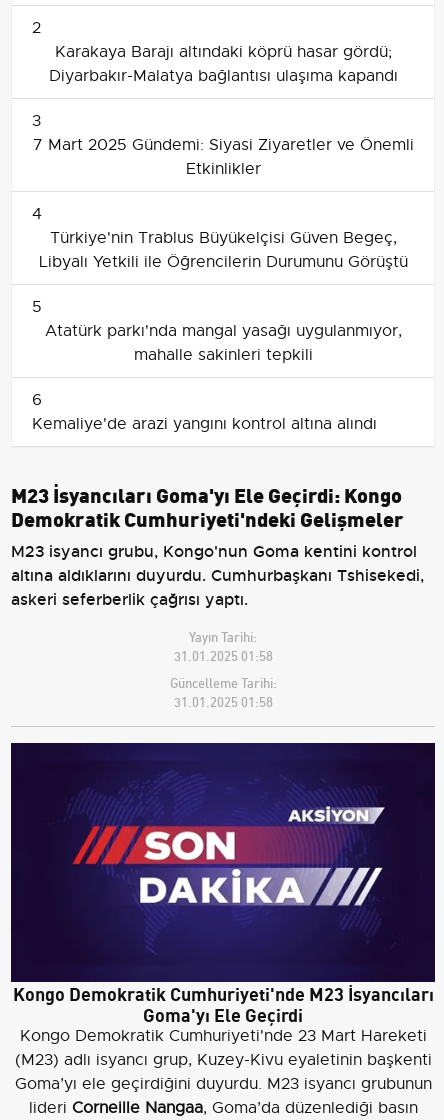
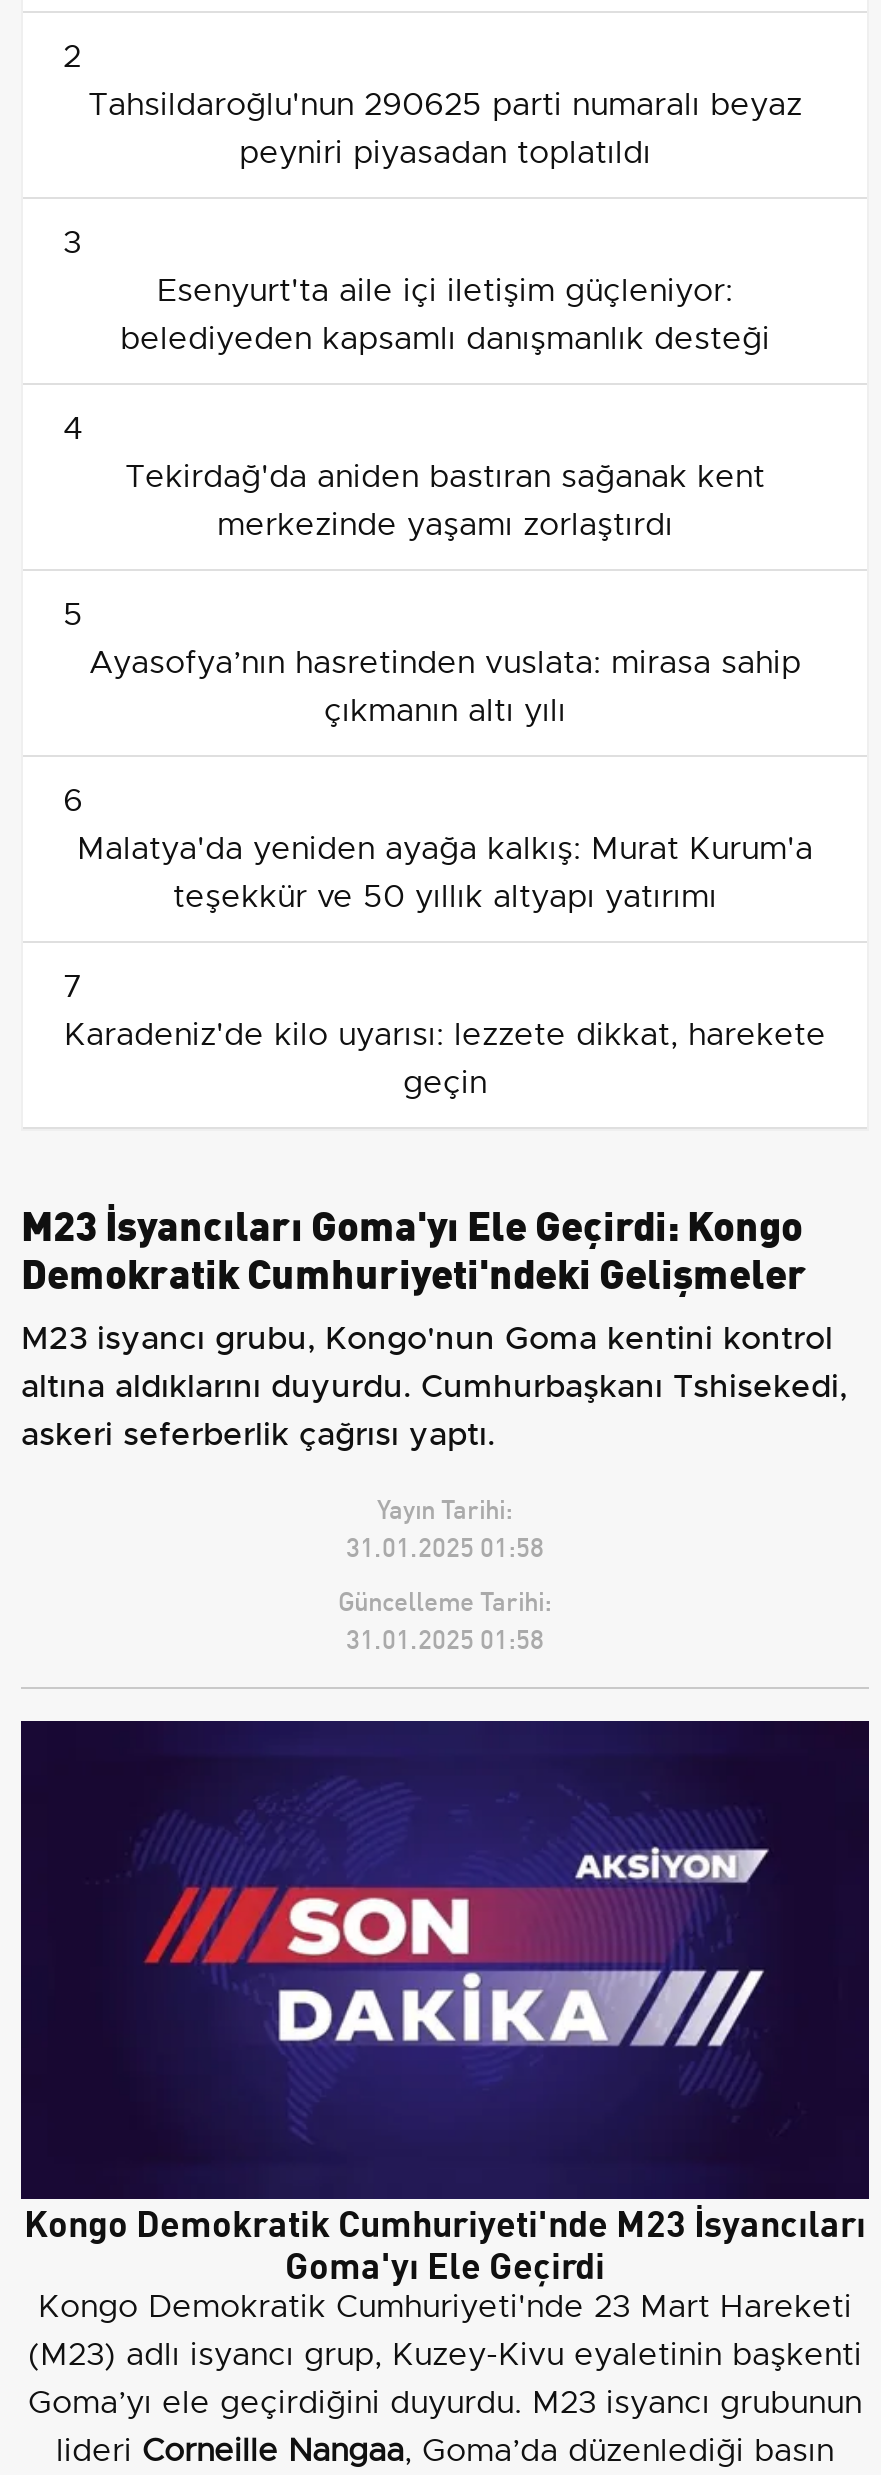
[48,42,397,86] Karakaya Barajı altındaki köprü hasar gördü; | Diyarbakır-Malatya bağlantısı ulaşıma kapandı -> [88,86,802,174] Tahsildaroğlu'nun 290625 parti numaralı beyaz | peyniri piyasadan toplatıldı
[32,135,413,179] 7 Mart 2025 Gündemi: Siyasi Ziyaretler ve Önemli | Etkinlikler -> [120,272,770,360] Esenyurt'ta aile içi iletişim güçleniyor: | belediyeden kapsamlı danışmanlık desteği
[38,228,407,272] Türkiye'nin Trablus Büyükelçisi Güven Begeç, | Libyalı Yetkili ile Öğrencilerin Durumunu Görüştü -> [125,458,765,546] Tekirdağ'da aniden bastıran sağanak kent | merkezinde yaşamı zorlaştırdı
[44,321,401,365] Atatürk parkı'nda mangal yasağı uygulanmıyor, | mahalle sakinleri tepkili -> [89,644,801,732] Ayasofya’nın hasretinden vuslata: mirasa sahip | çıkmanın altı yılı
[32,414,377,434] Kemaliye'de arazi yangını kontrol altına alındı -> [63,830,826,1104] Malatya'da yeniden ayağa kalkış: Murat Kurum'a | teşekkür ve 50 yıllık altyapı yatırımı | 7 | Karadeniz'de kilo uyarısı: lezzete dikkat, harekete | geçin

